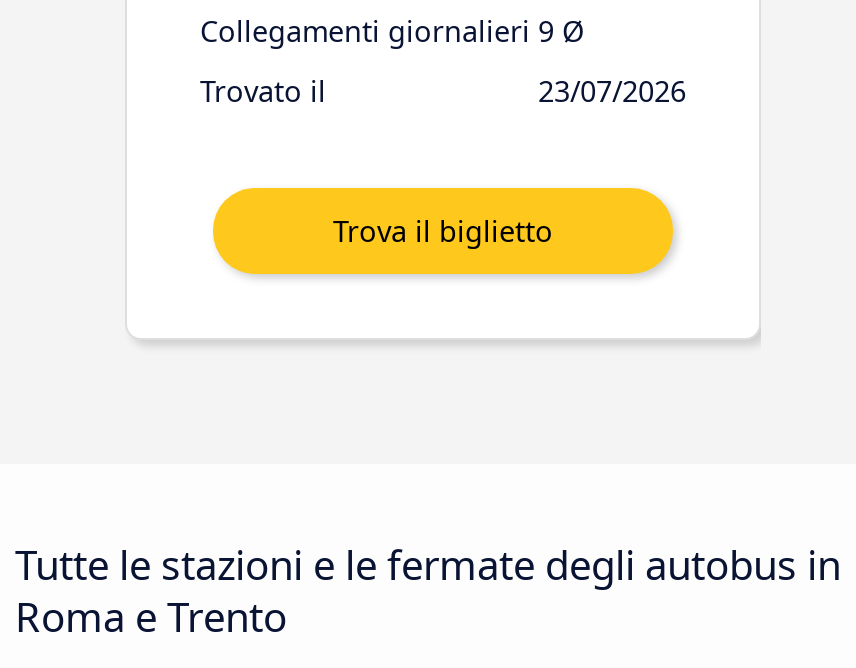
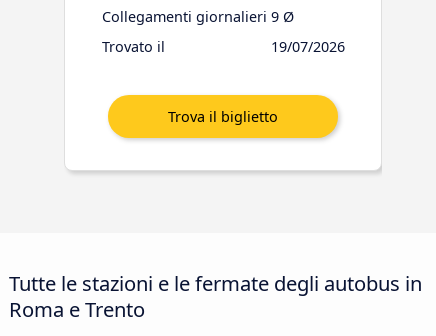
[538,72,686,110] 23/07/2026 -> [270,37,344,56] 19/07/2026

